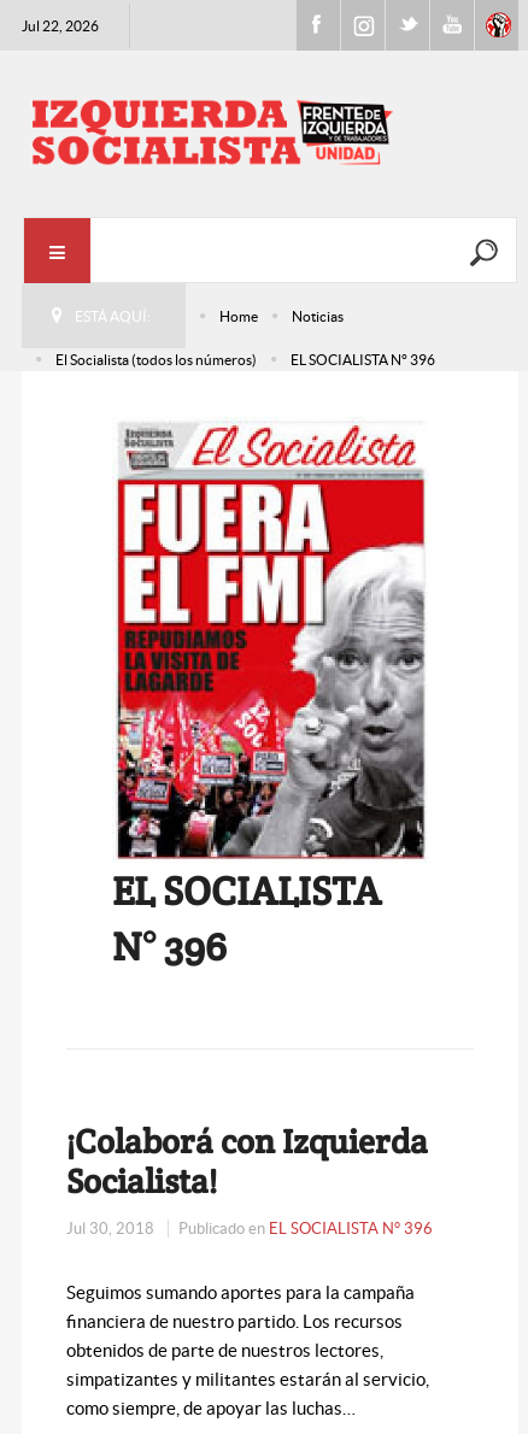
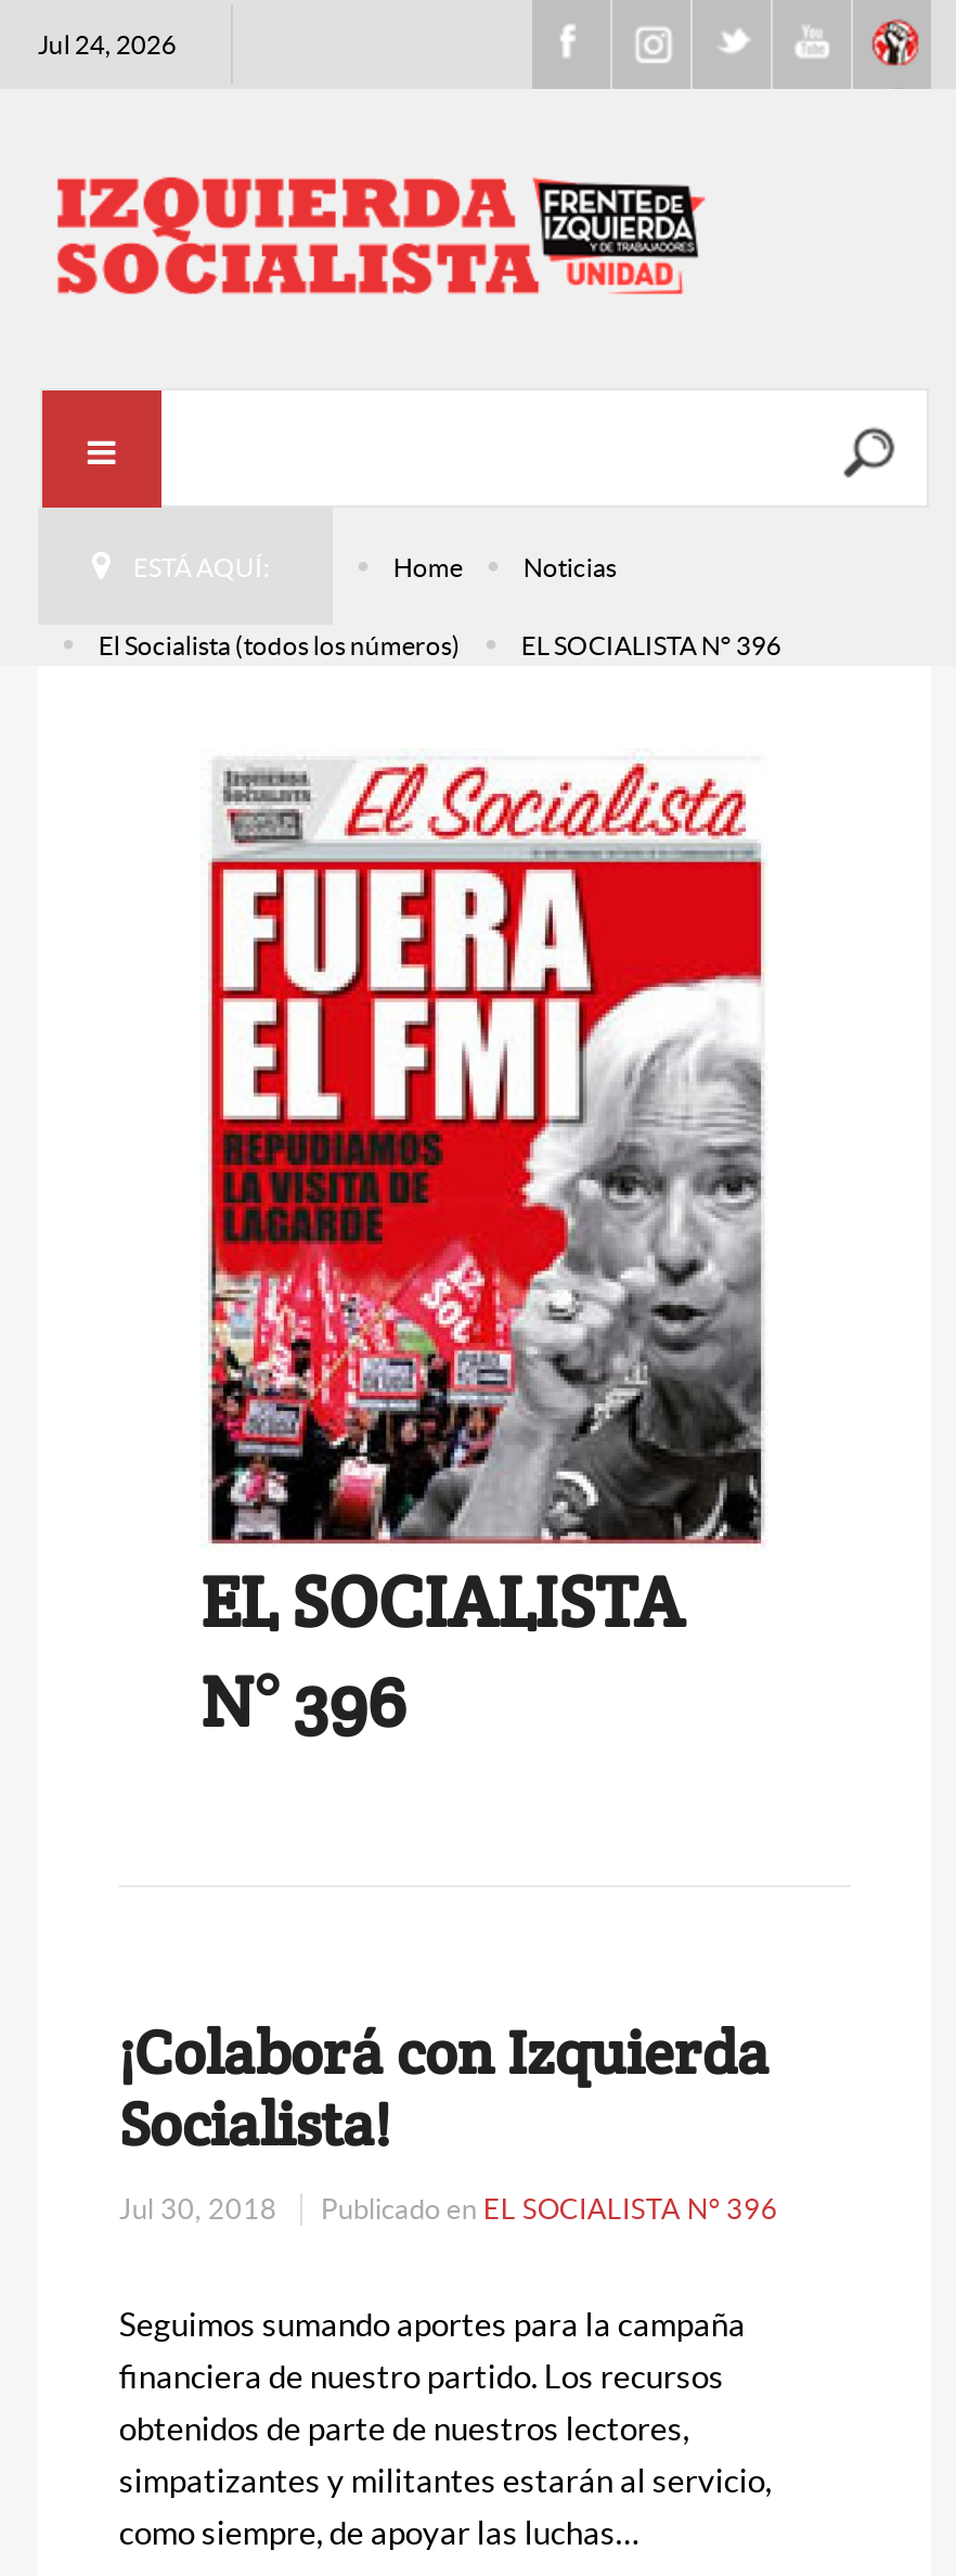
[22,18,99,34] Jul 22, 2026 -> [38,30,176,59] Jul 24, 2026

